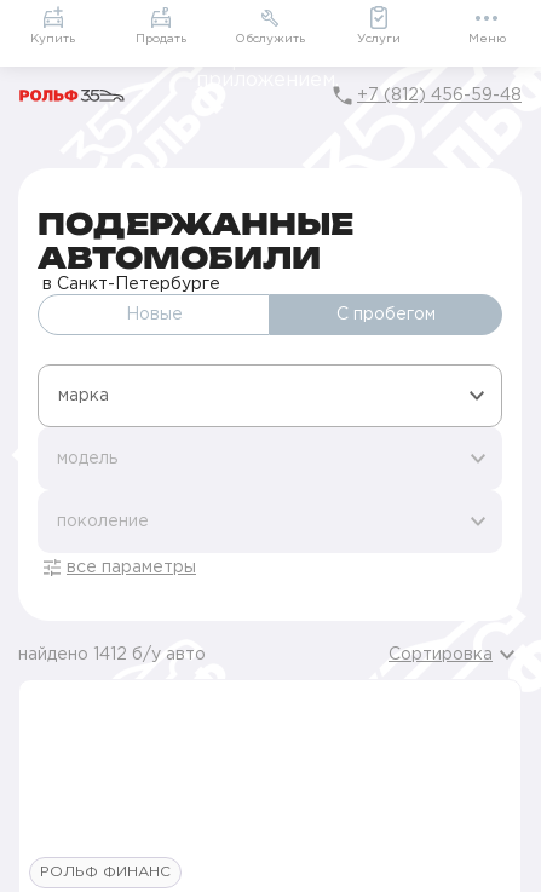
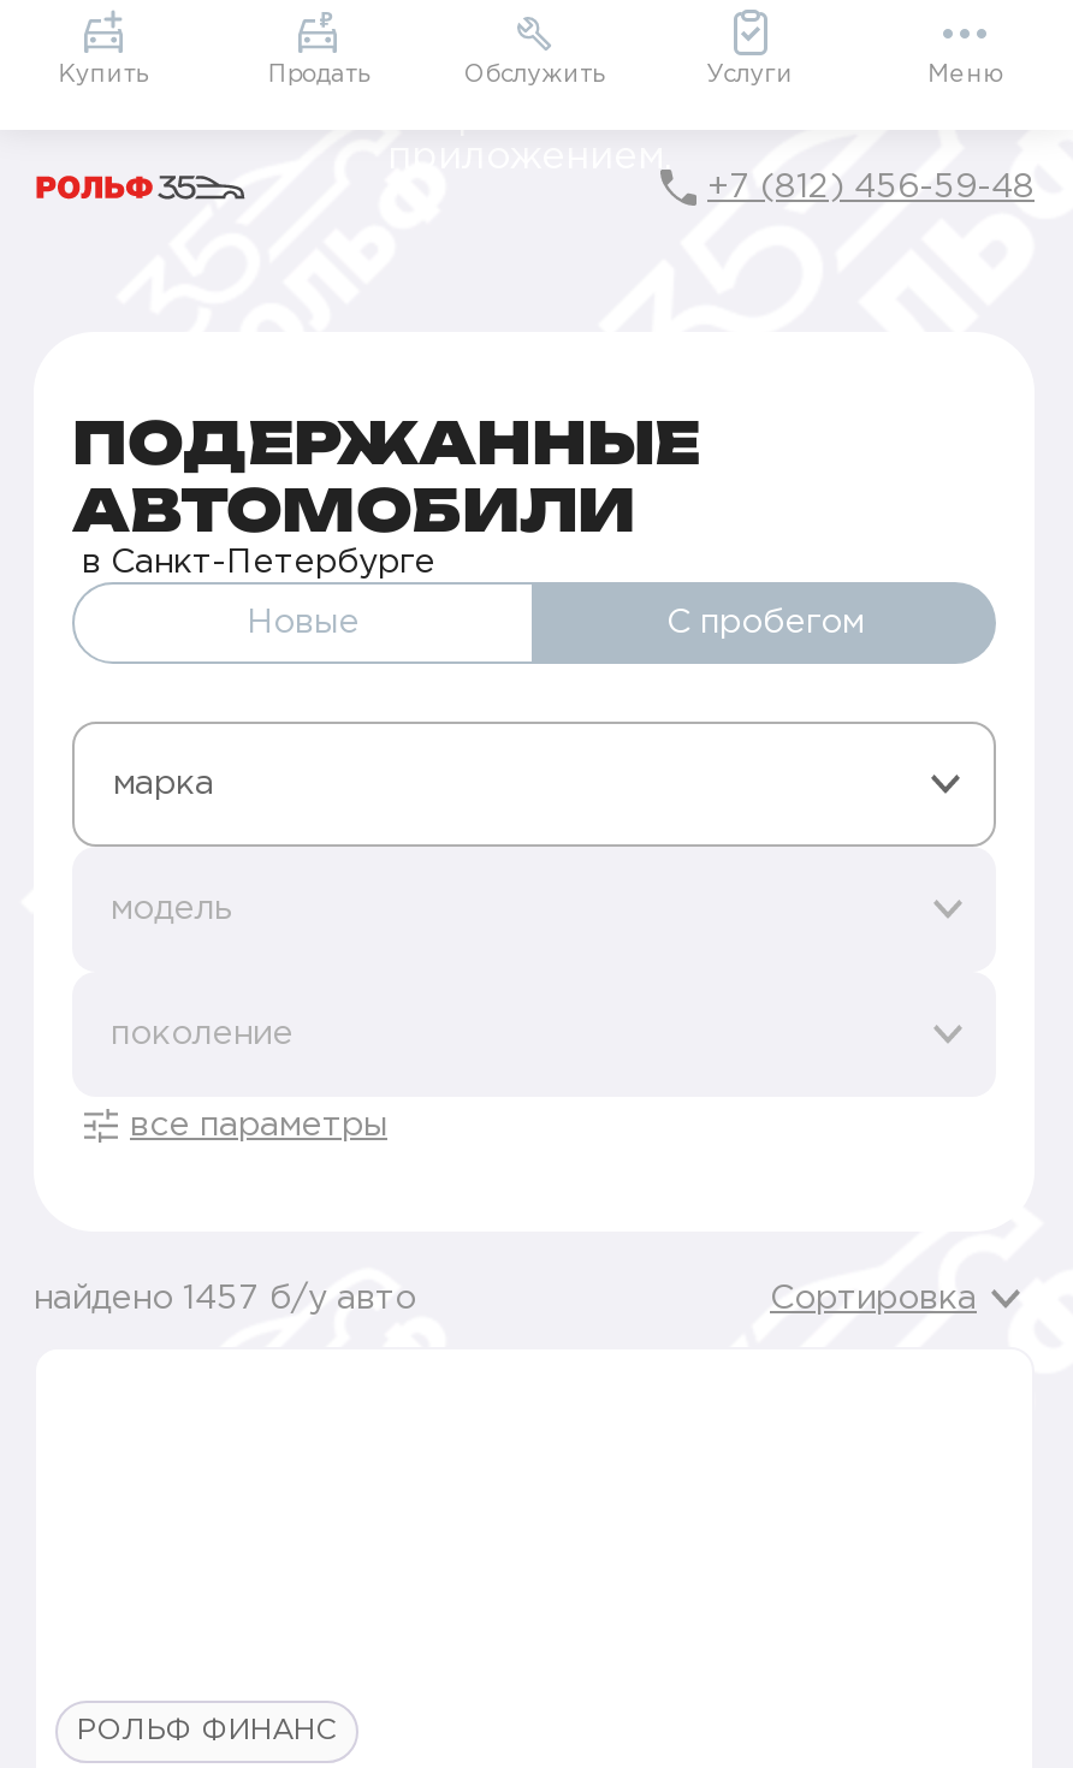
[18,648,206,662] найдено 1412 б/у авто -> [34,1285,416,1313] найдено 1457 б/у авто

